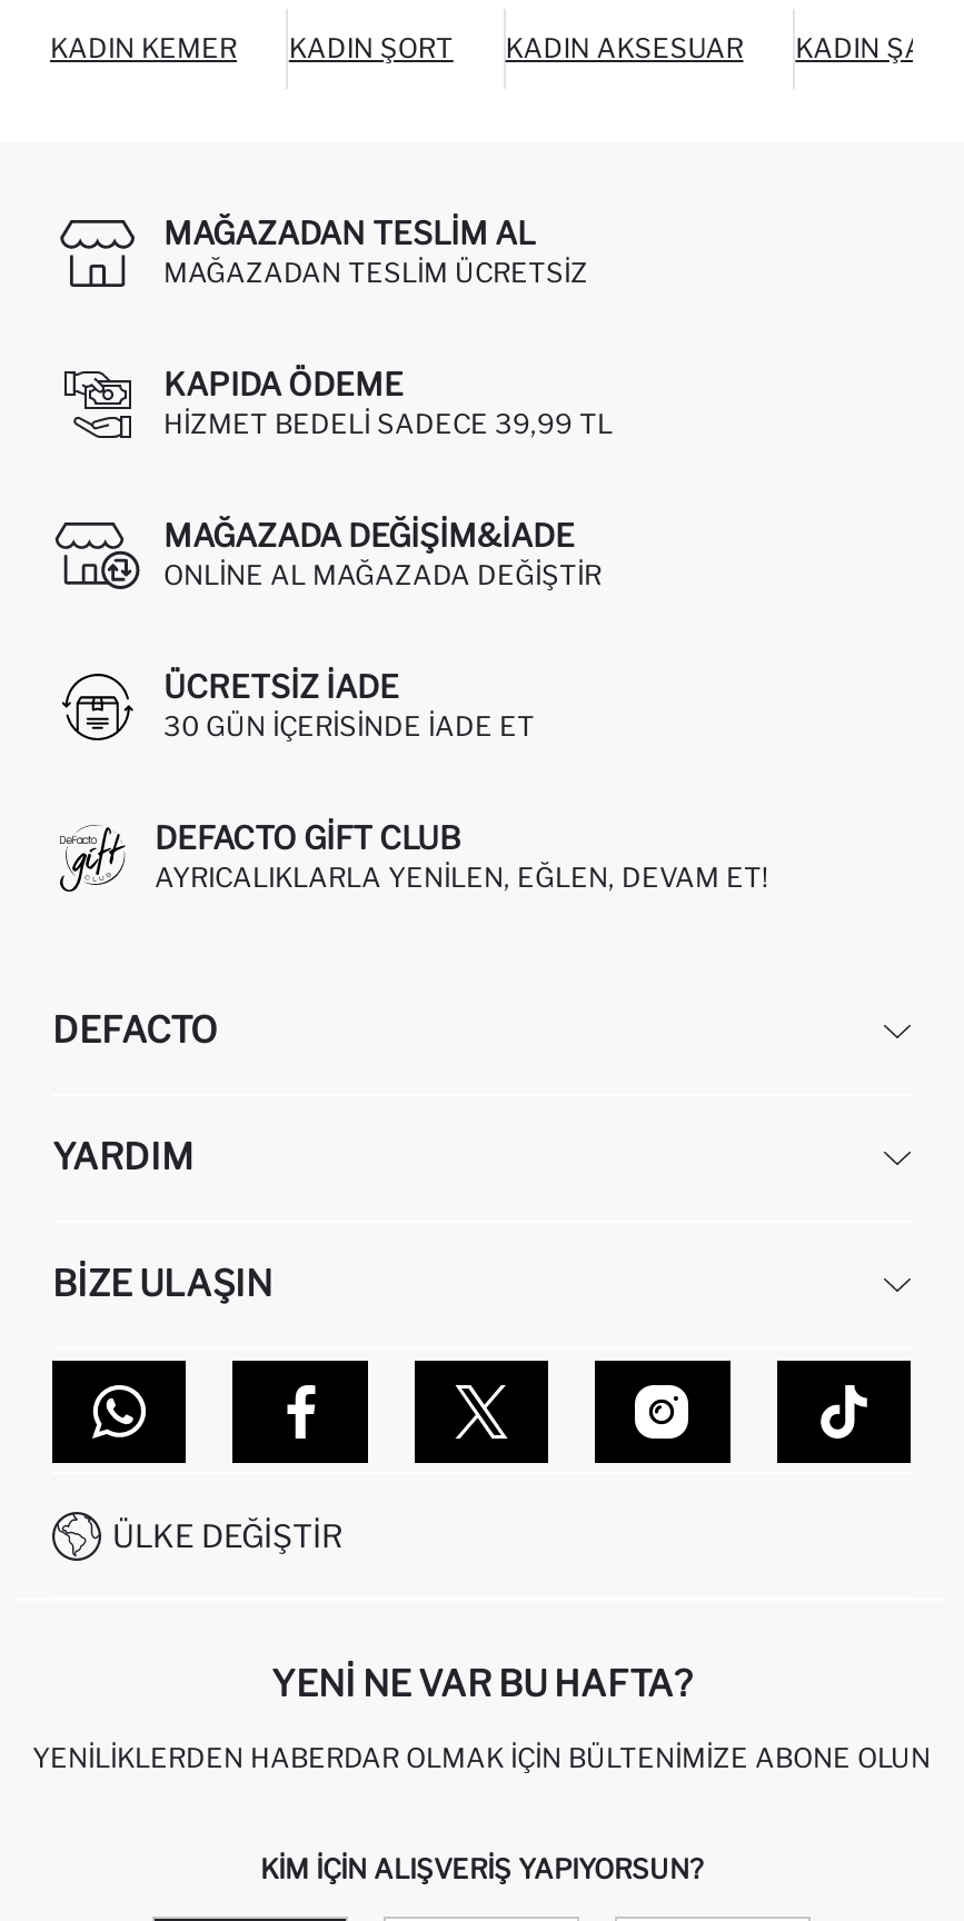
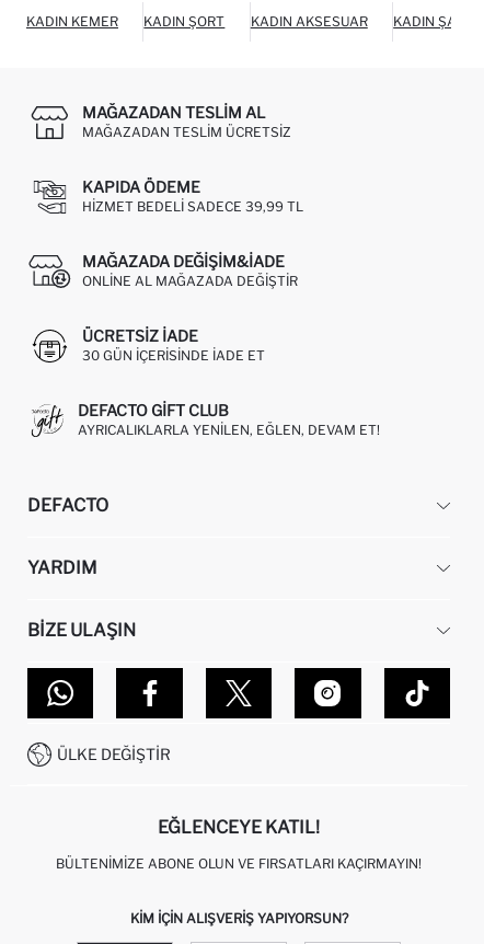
[271,1664,692,1706] YENI NE VAR BU HAFTA? -> [158,817,320,838] EĞLENCEYE KATIL!
[32,1741,931,1775] YENILIKLERDEN HABERDAR OLMAK İÇIN BÜLTENIMIZE ABONE OLUN -> [56,856,422,872] BÜLTENIMIZE ABONE OLUN VE FIRSATLARI KAÇIRMAYIN!

